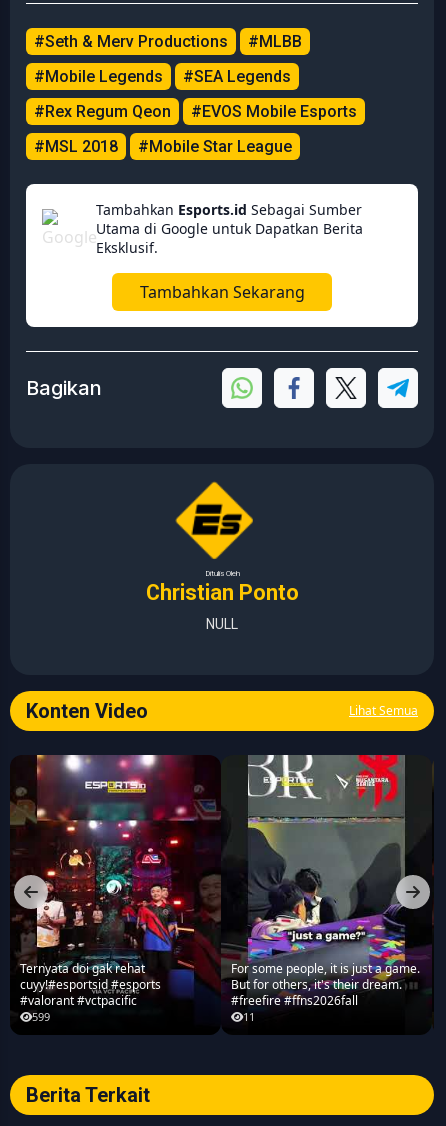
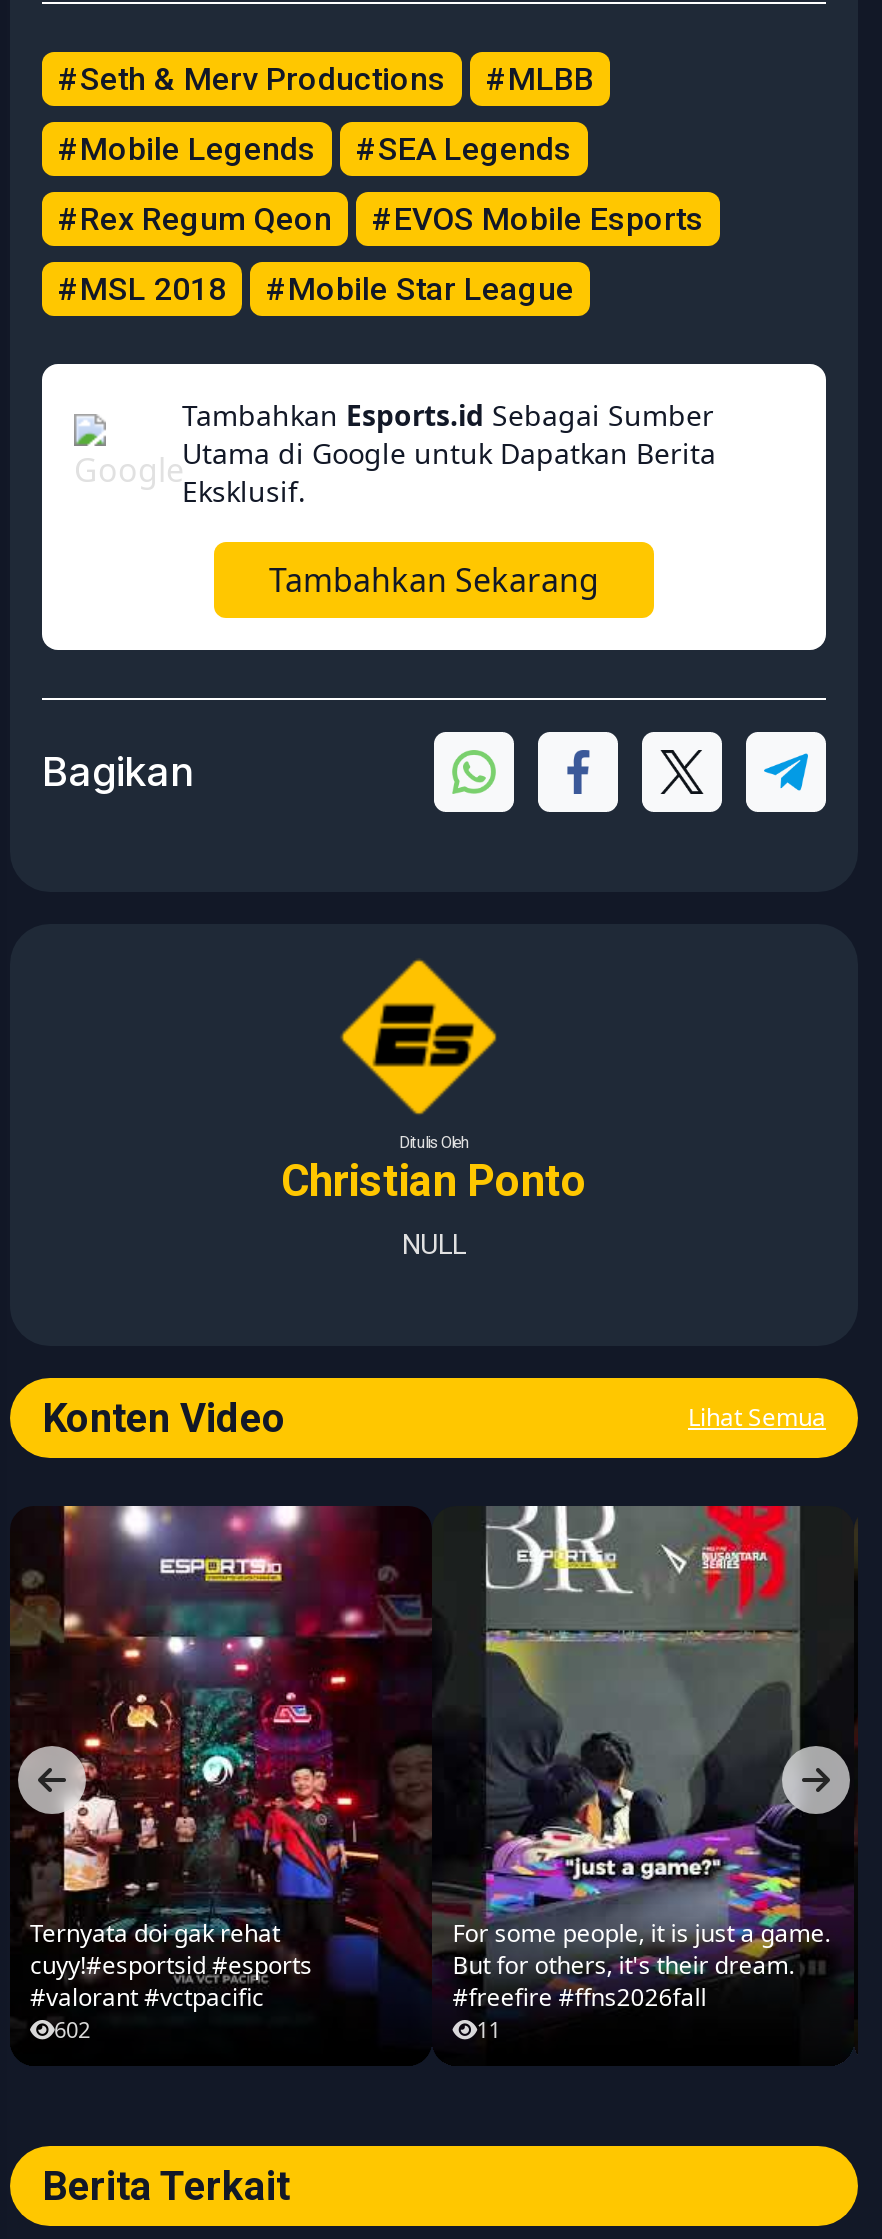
[32,1009,50,1024] 599 -> [54,2014,90,2044] 602

